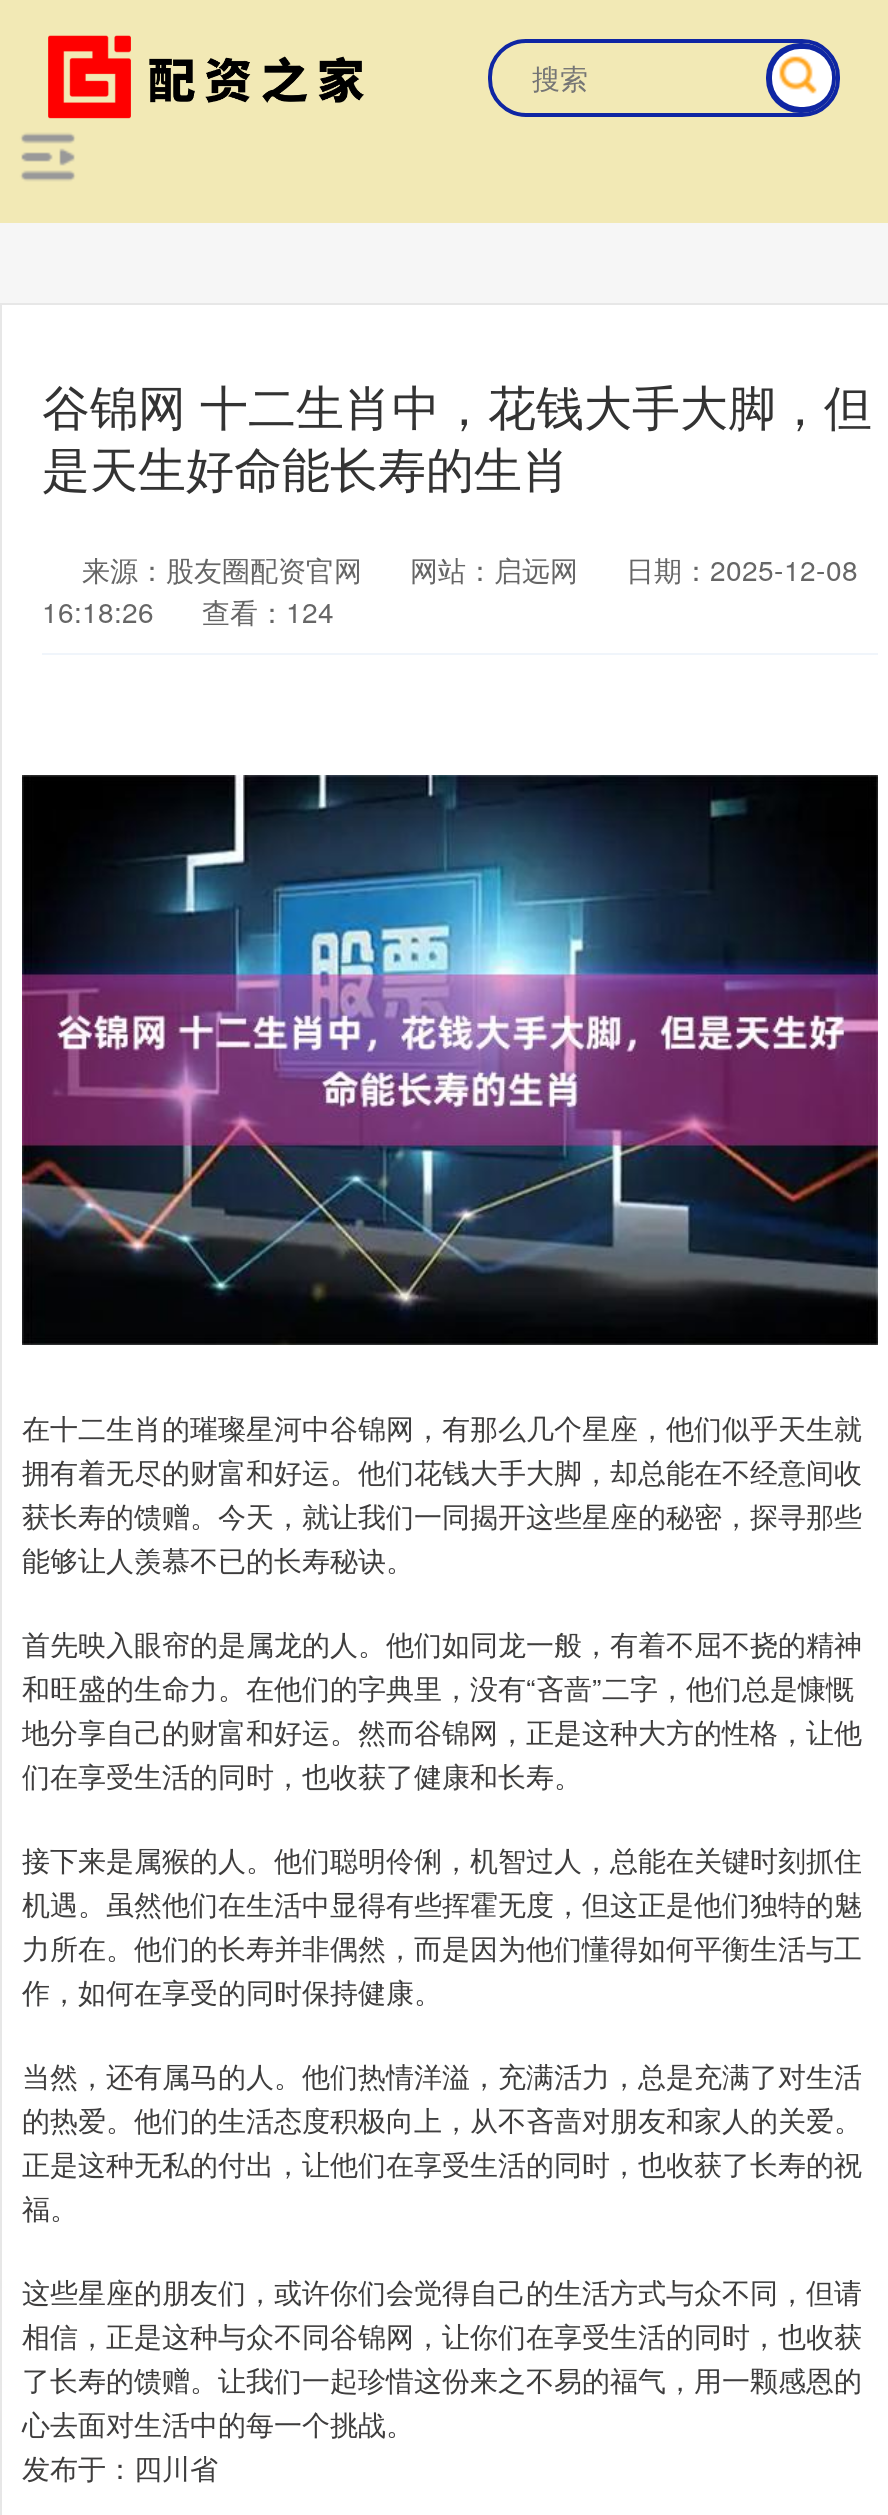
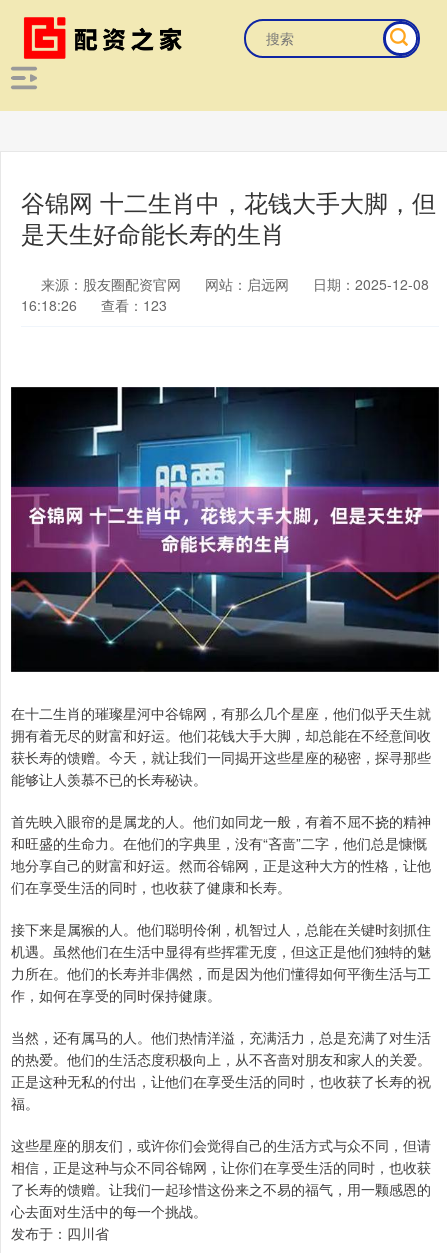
[42,591,334,631] 16:18:26 查看：124 -> [21,295,167,315] 16:18:26 查看：123

